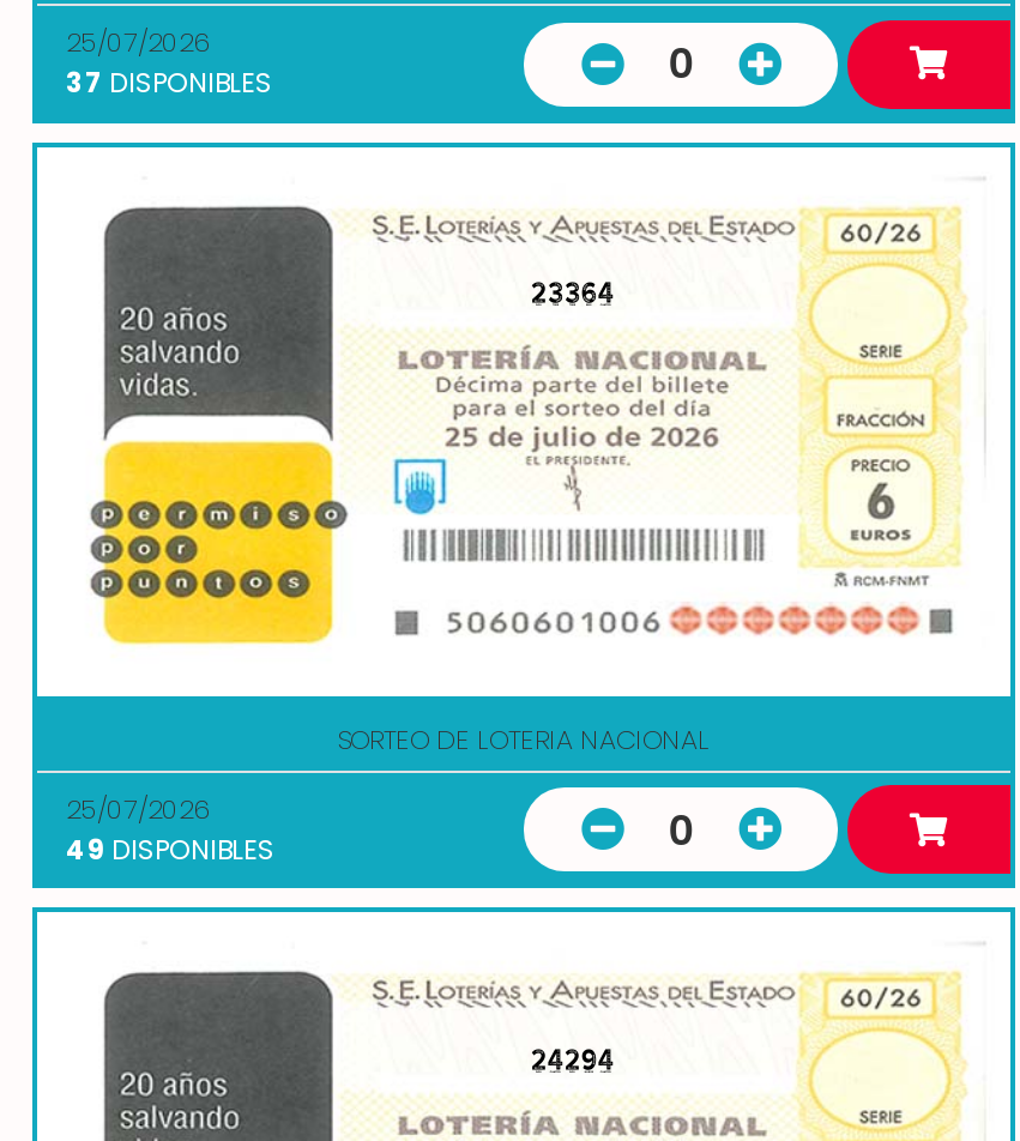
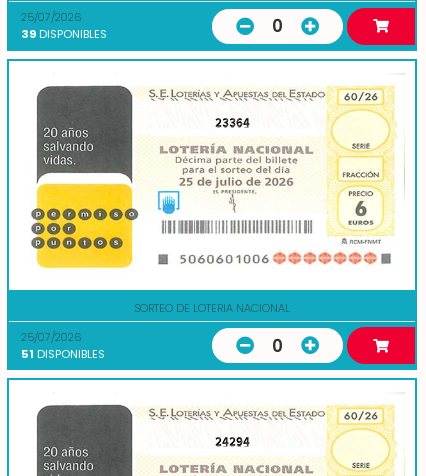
[66,63,272,101] 37 DISPONIBLES -> [21,26,107,42] 39 DISPONIBLES
[66,829,274,867] 49 DISPONIBLES -> [21,346,105,362] 51 DISPONIBLES

